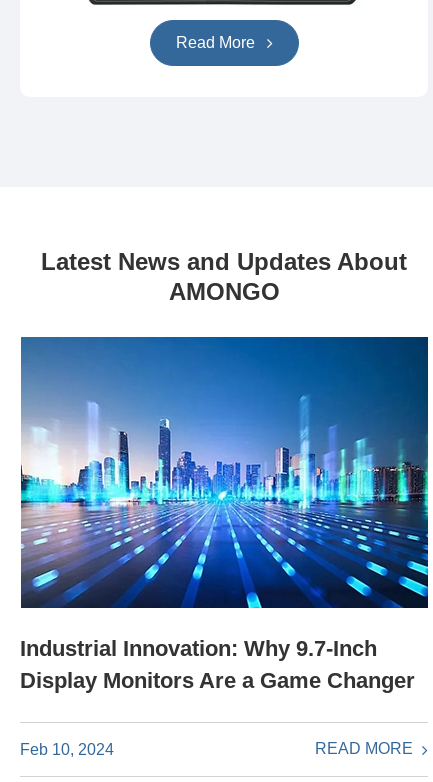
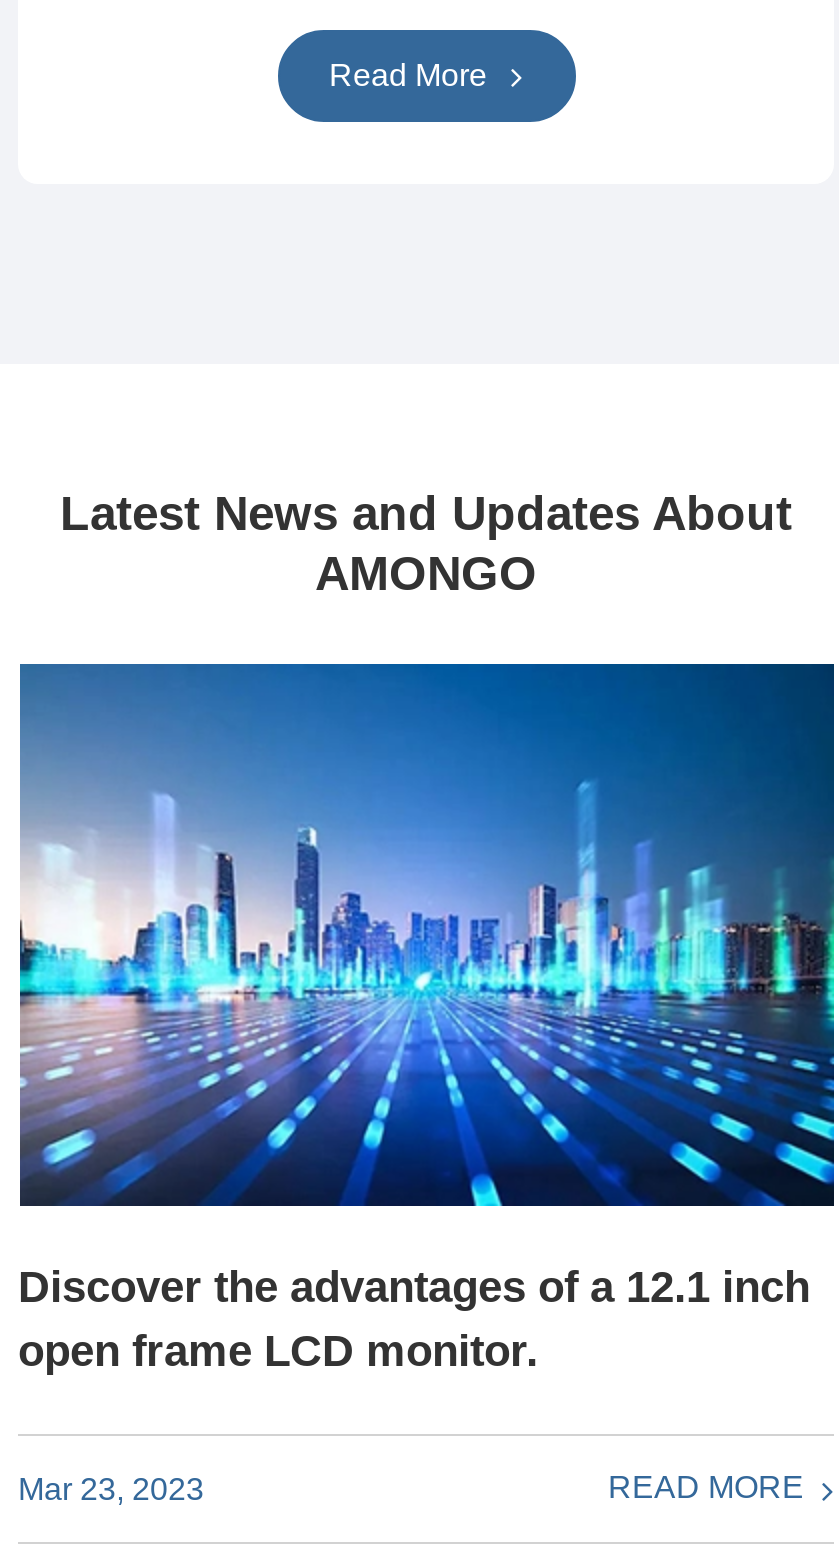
[20,636,415,693] Industrial Innovation: Why 9.7-Inch | Display Monitors Are a Game Changer -> [18,1263,810,1377] Discover the advantages of a 12.1 inch | open frame LCD monitor.
[20,741,114,758] Feb 10, 2024 -> [18,1472,204,1506] Mar 23, 2023

